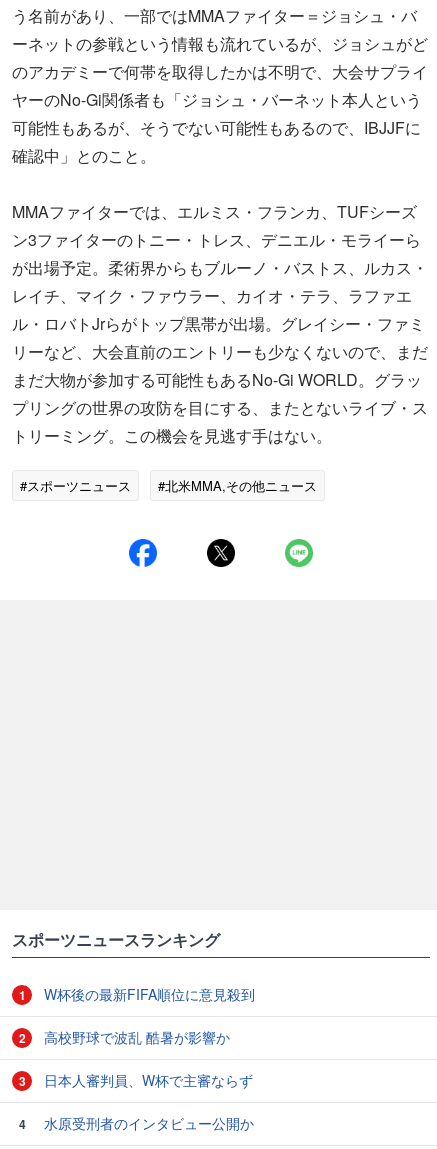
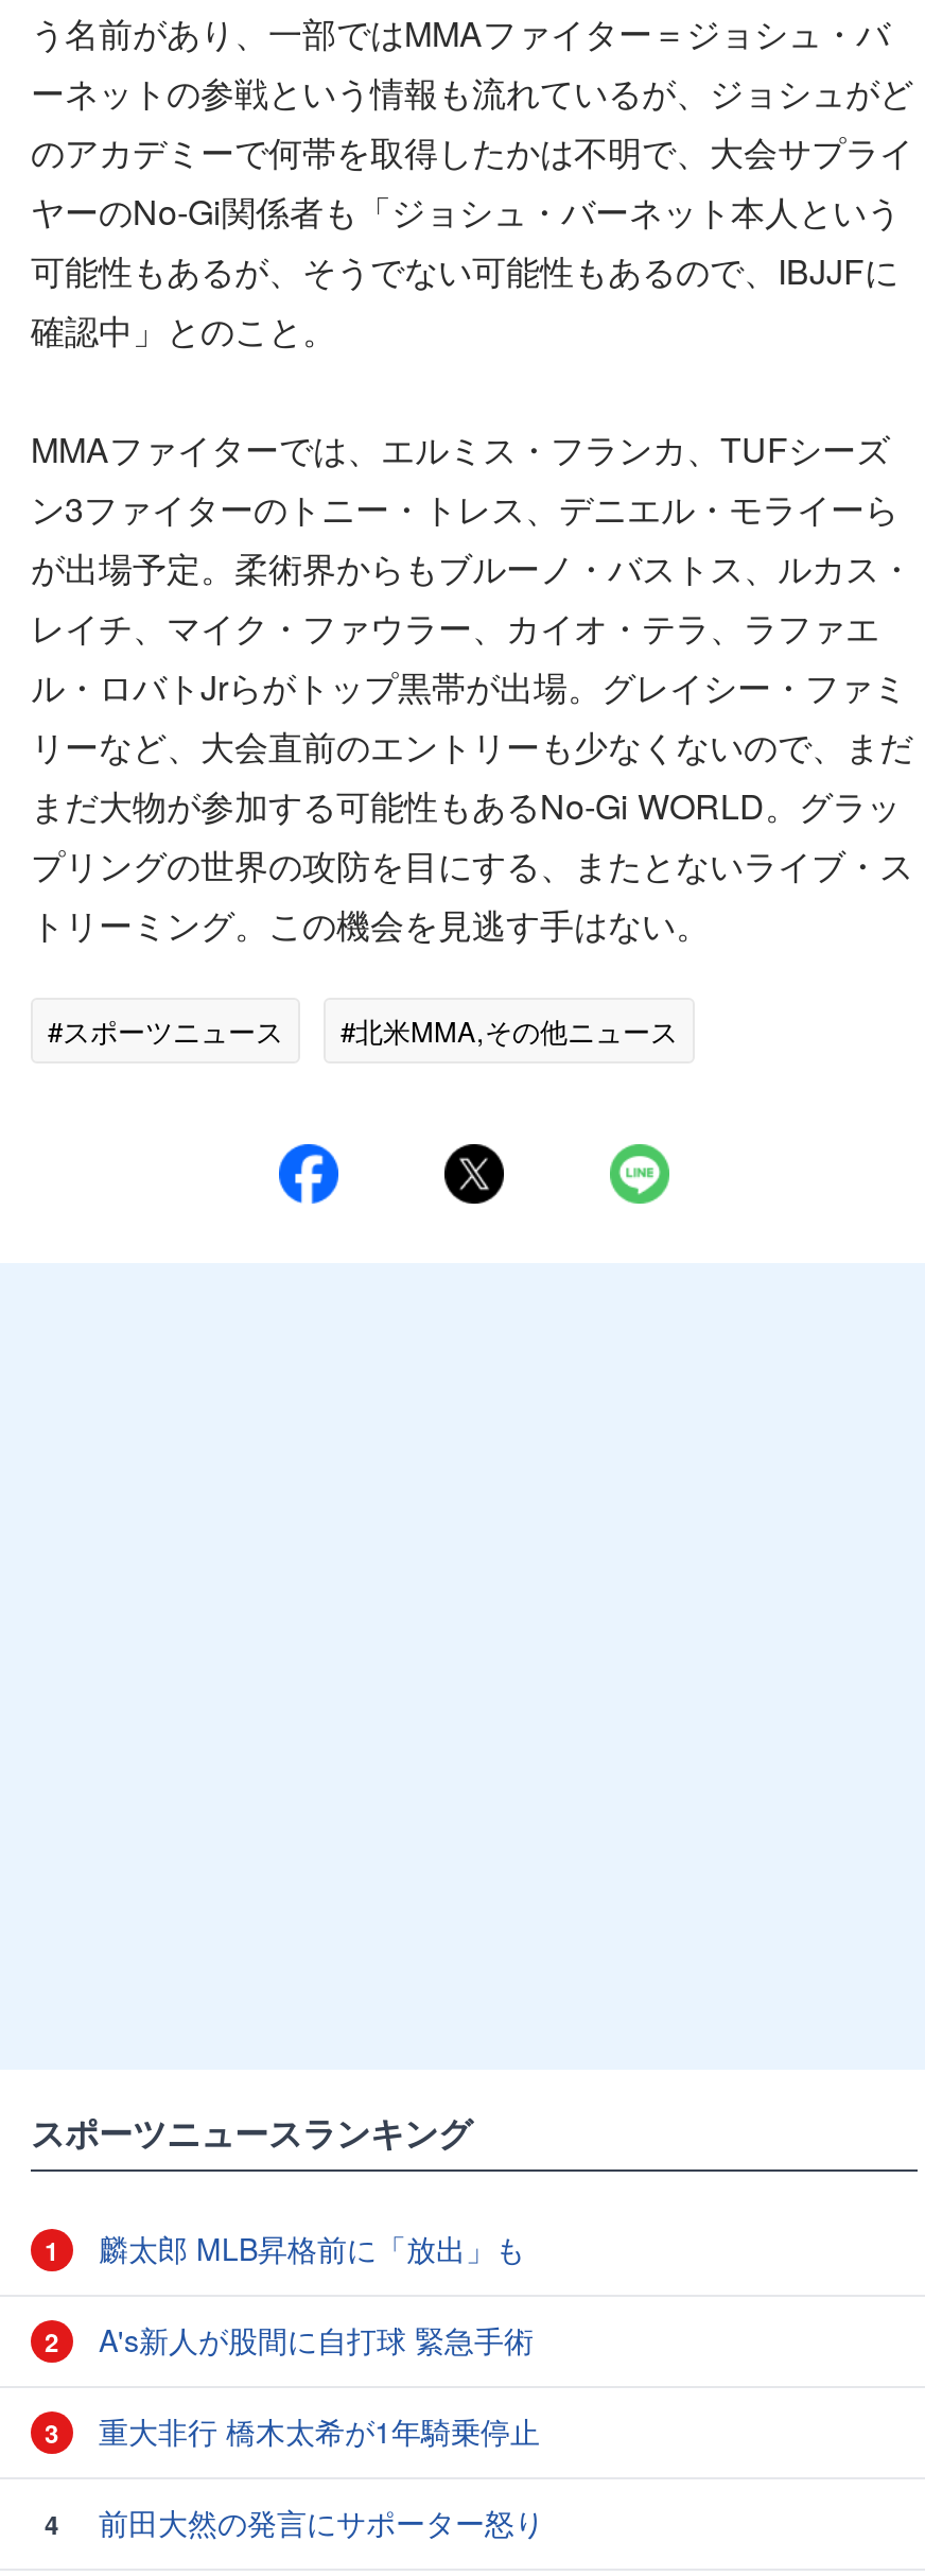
[40,984,255,1004] W杯後の最新FIFA順位に意見殺到 -> [90,2227,525,2269] 麟太郎 MLB昇格前に「放出」も
[40,1027,230,1047] 高校野球で波乱 酷暑が影響か -> [90,2318,534,2361] A's新人が股間に自打球 緊急手術
[40,1070,253,1090] 日本人審判員、W杯で主審ならず -> [90,2409,540,2452] 重大非行 橋木太希が1年騎乗停止
[40,1113,254,1133] 水原受刑者のインタビュー公開か -> [90,2501,544,2543] 前田大然の発言にサポーター怒り

